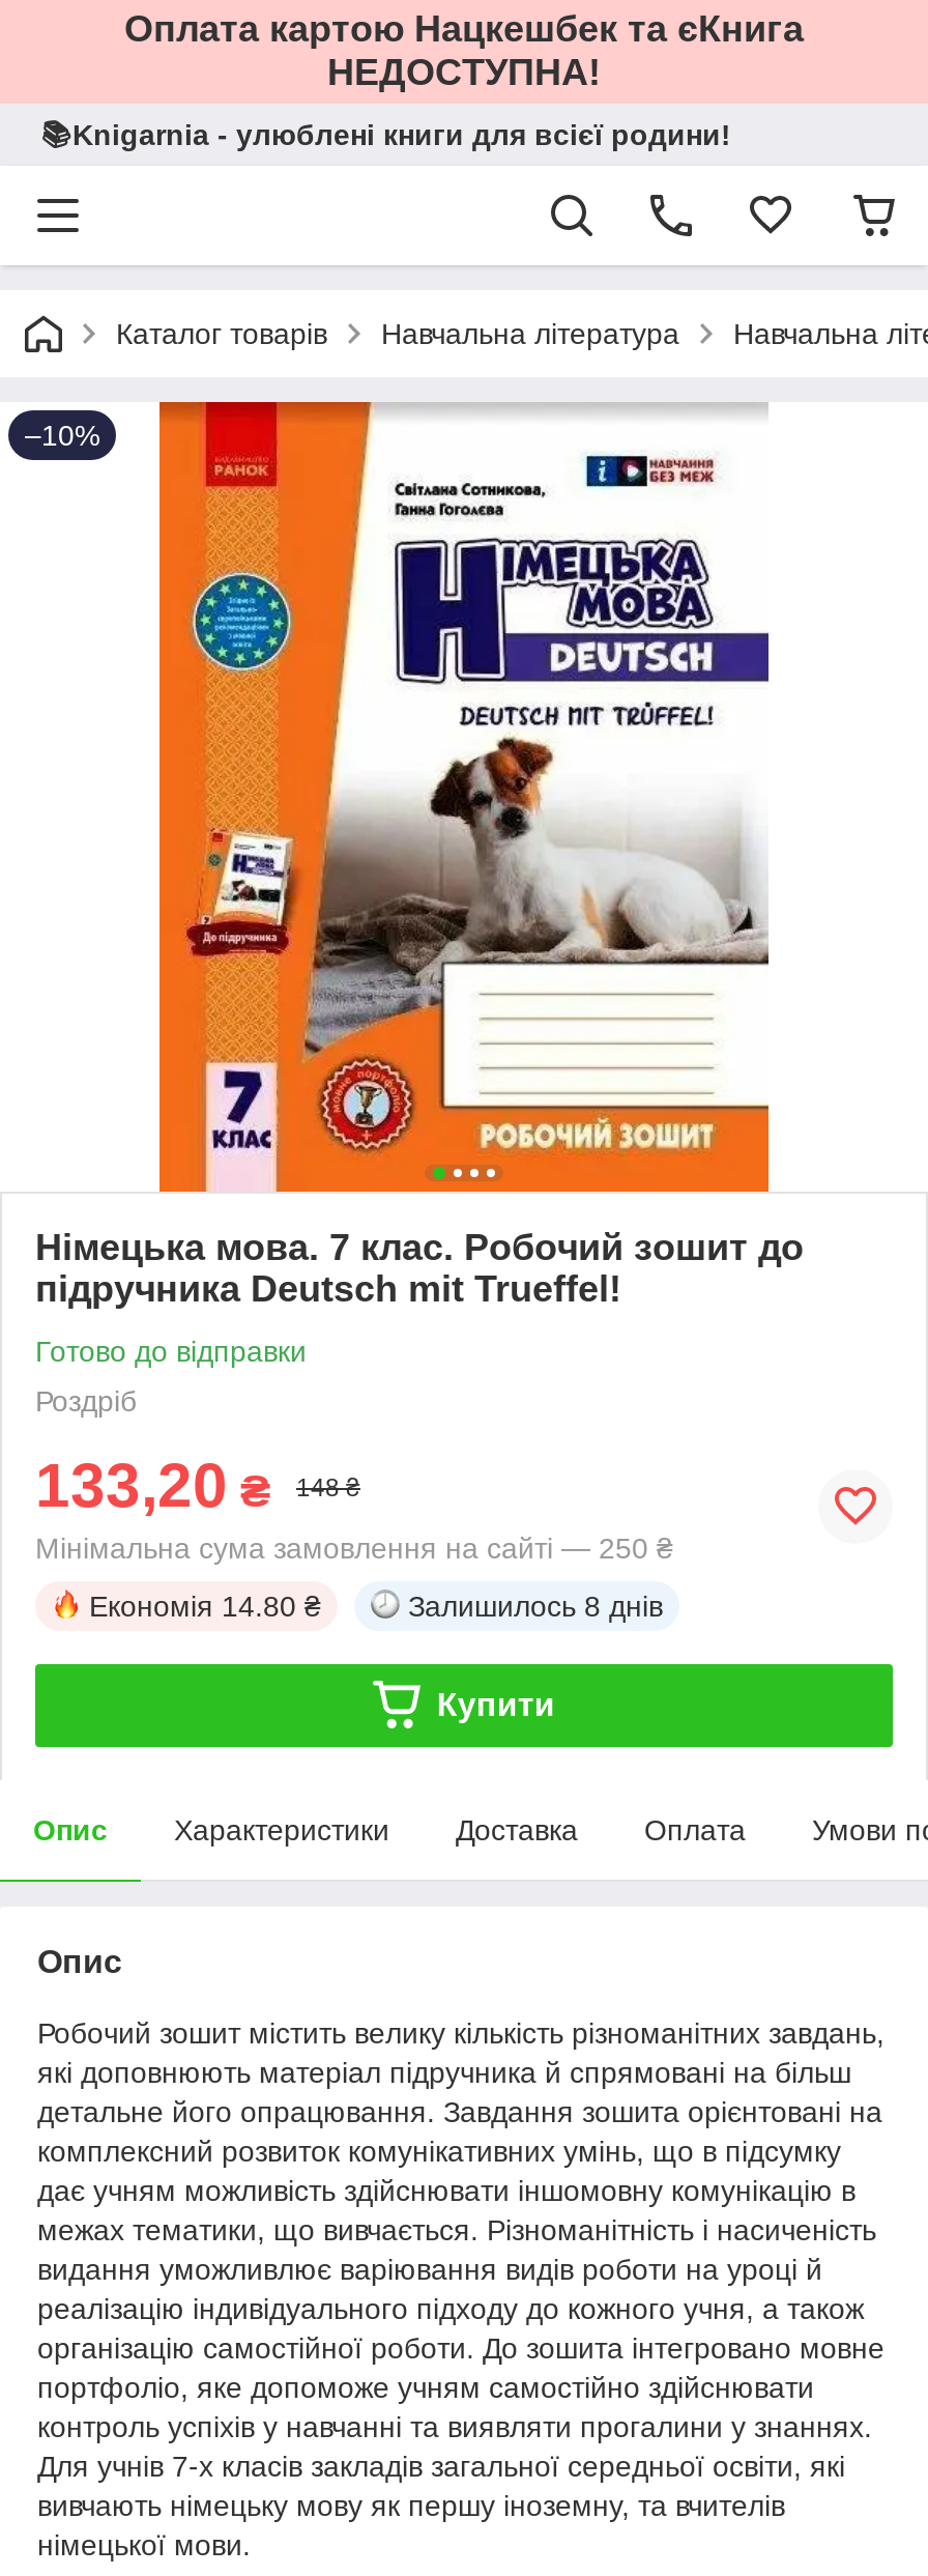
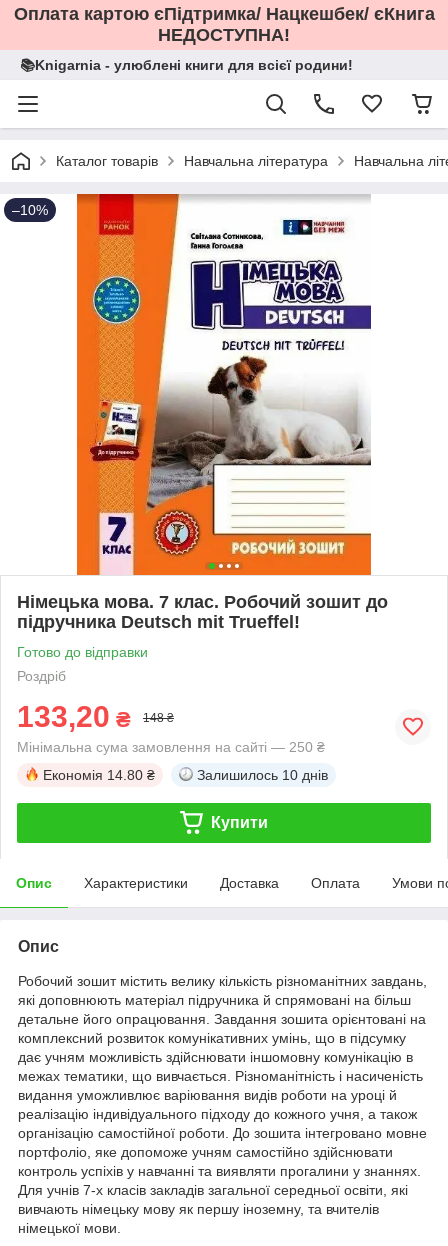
[124,8,804,50] Оплата картою Нацкешбек та єКнига -> [13,4,434,24] Оплата картою єПідтримка/ Нацкешбек/ єКнига
[408,1589,663,1622] Залишилось 8 днів -> [197,767,328,783] Залишилось 10 днів

